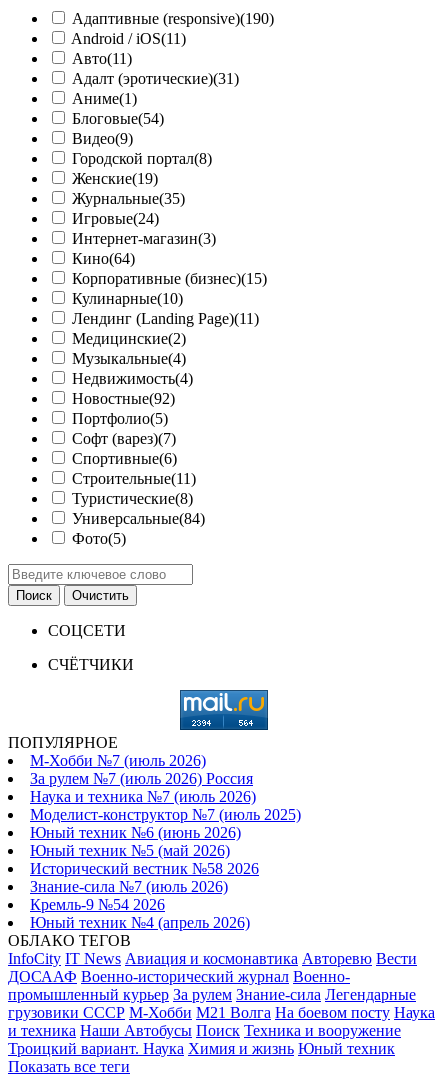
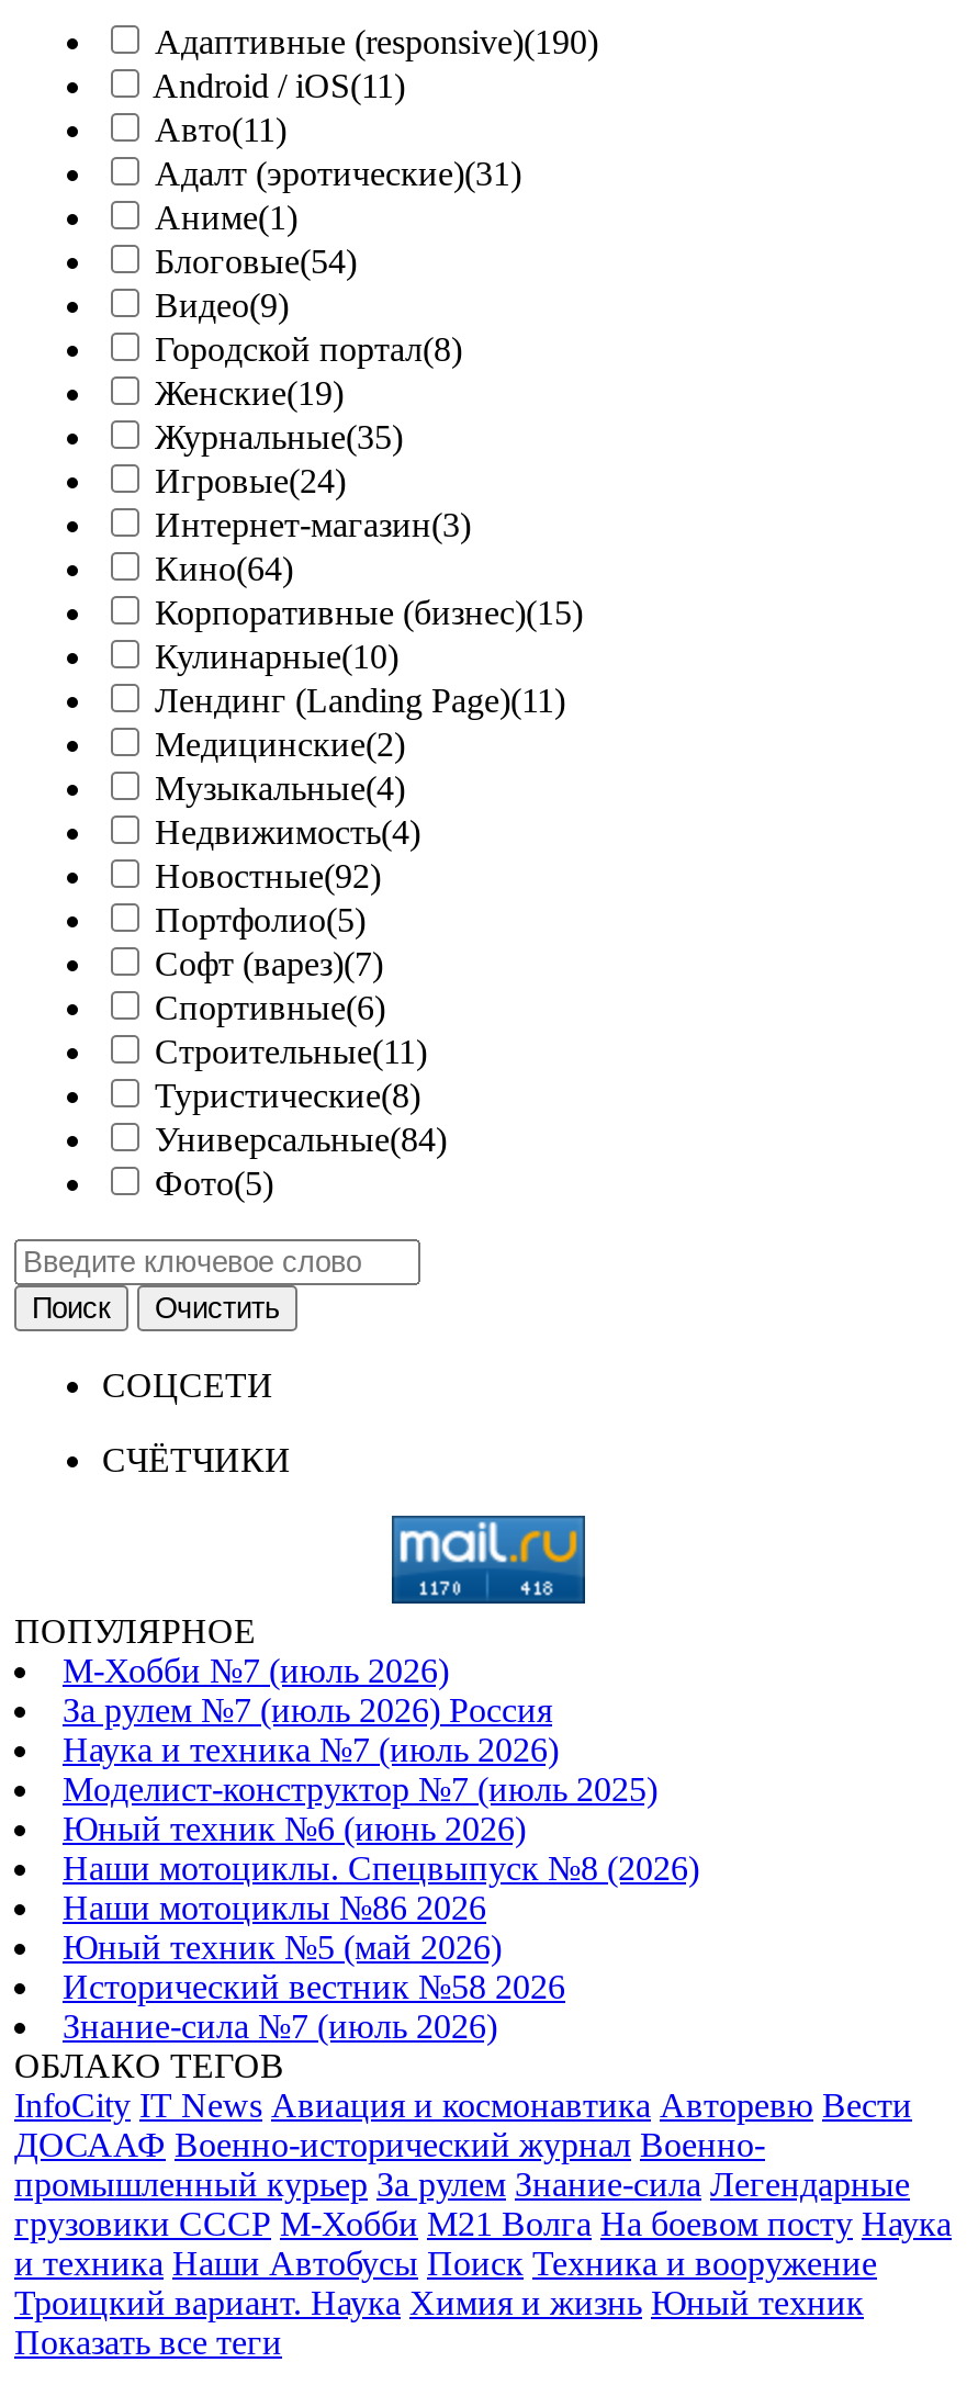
none -> [63,1849,699,1926] Наши мотоциклы. Спецвыпуск №8 (2026) | Наши мотоциклы №86 2026
moved [30,842,259,895] -> [63,1928,565,2045]: Юный техник №5 (май 2026) | Исторический вестник №58 2026 | Знание-сила №7 (июль 2026)
[30,896,250,931] Кремль-9 №54 2026 | Юный техник №4 (апрель 2026) -> none

